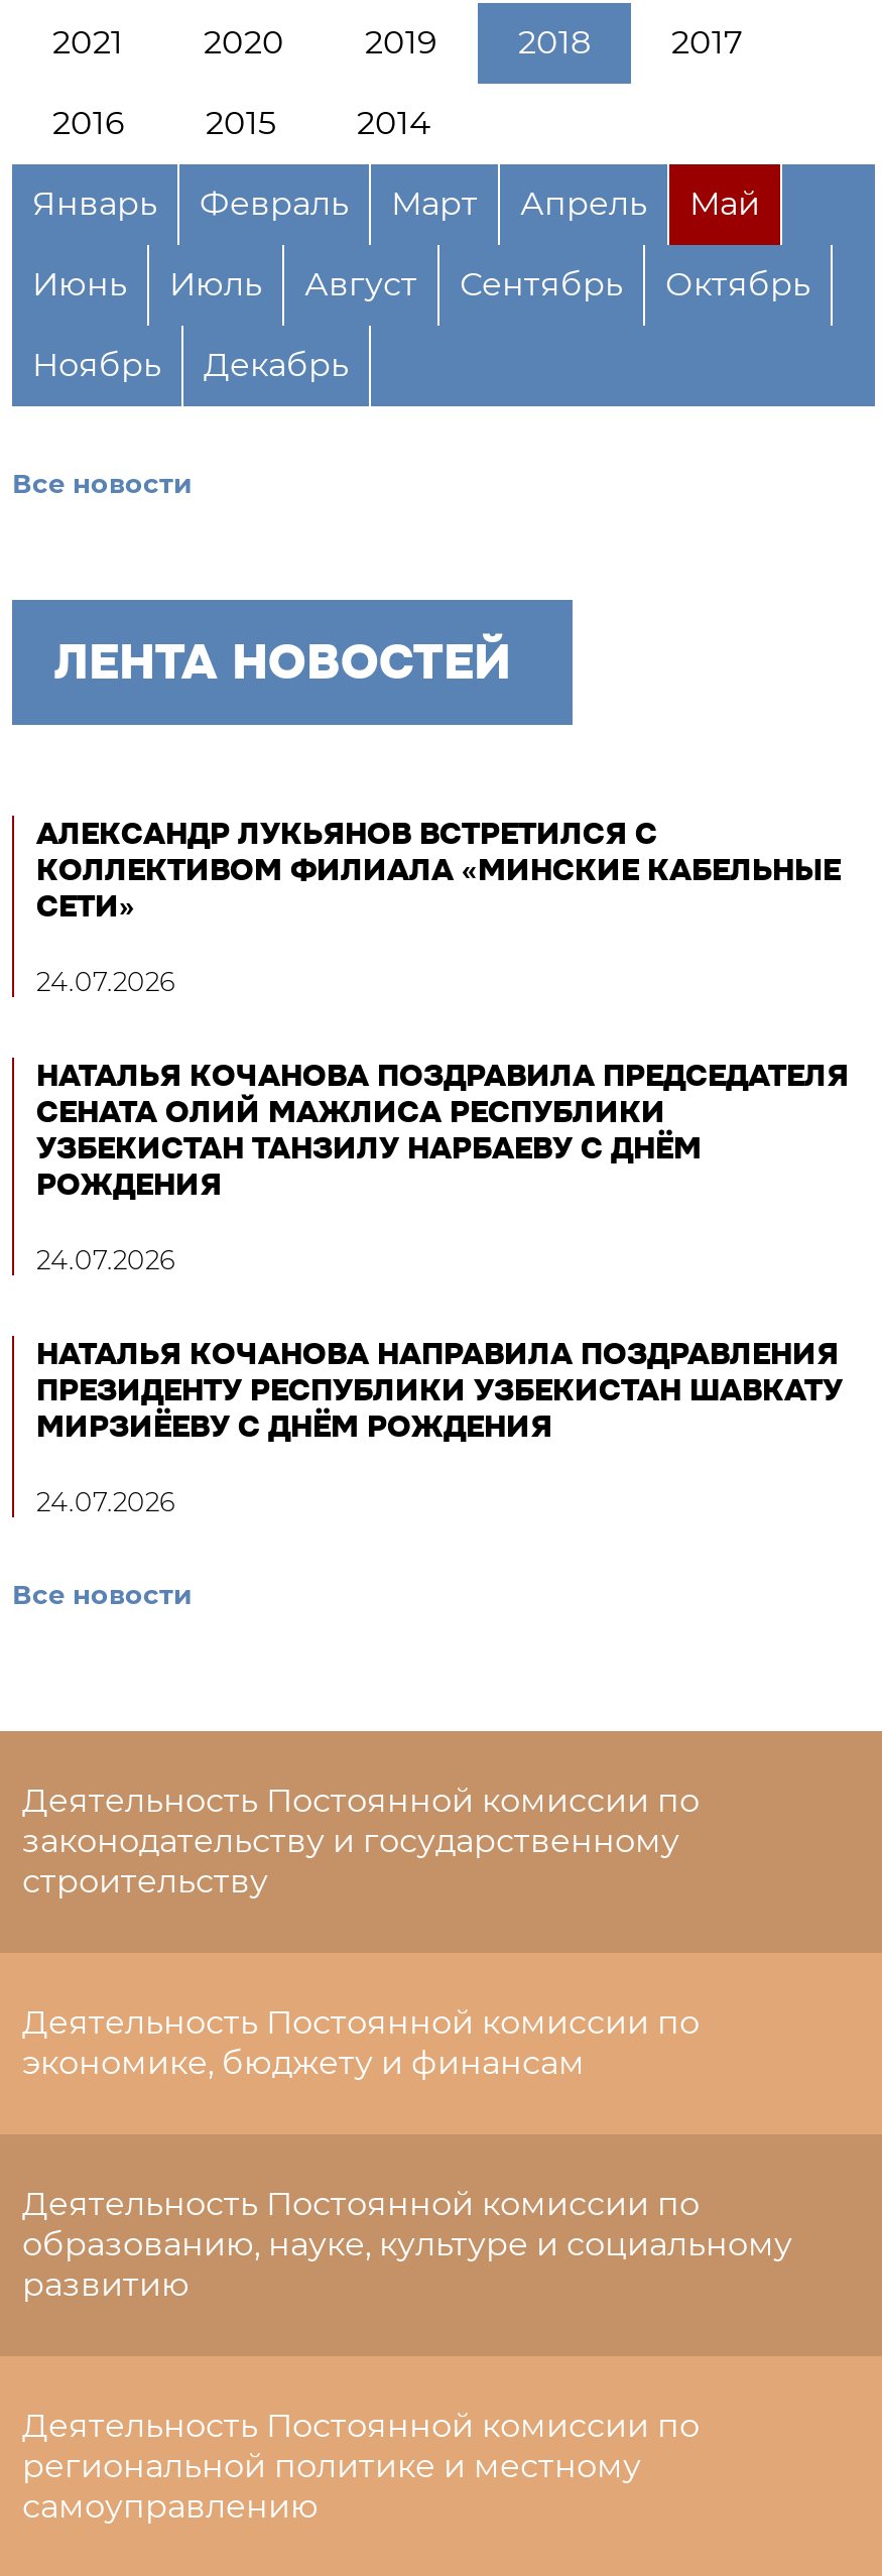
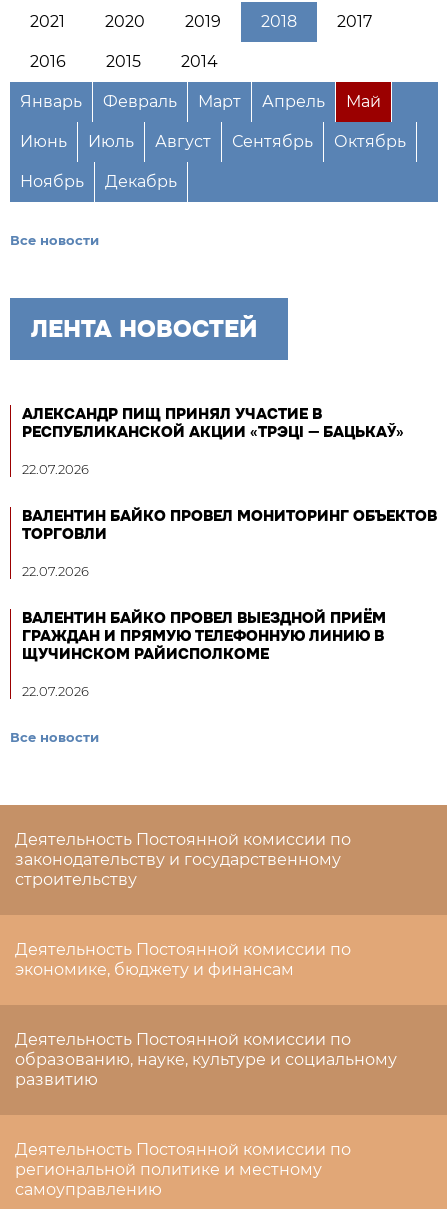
[36,814,841,927] АЛЕКСАНДР ЛУКЬЯНОВ ВСТРЕТИЛСЯ С | КОЛЛЕКТИВОМ ФИЛИАЛА «МИНСКИЕ КАБЕЛЬНЫЕ | СЕТИ» -> [22,404,404,442] АЛЕКСАНДР ПИЩ ПРИНЯЛ УЧАСТИЕ В | РЕСПУБЛИКАНСКОЙ АКЦИИ «ТРЭЦІ — БАЦЬКАЎ»
[36,965,175,997] 24.07.2026 -> [22,461,89,477] 22.07.2026
[36,1056,849,1205] НАТАЛЬЯ КОЧАНОВА ПОЗДРАВИЛА ПРЕДСЕДАТЕЛЯ | СЕНАТА ОЛИЙ МАЖЛИСА РЕСПУБЛИКИ | УЗБЕКИСТАН ТАНЗИЛУ НАРБАЕВУ С ДНЁМ | РОЖДЕНИЯ -> [22,506,437,544] ВАЛЕНТИН БАЙКО ПРОВЕЛ МОНИТОРИНГ ОБЪЕКТОВ | ТОРГОВЛИ
[36,1243,175,1275] 24.07.2026 -> [22,563,89,579] 22.07.2026
[36,1334,843,1447] НАТАЛЬЯ КОЧАНОВА НАПРАВИЛА ПОЗДРАВЛЕНИЯ | ПРЕЗИДЕНТУ РЕСПУБЛИКИ УЗБЕКИСТАН ШАВКАТУ | МИРЗИЁЕВУ С ДНЁМ РОЖДЕНИЯ -> [22,608,386,664] ВАЛЕНТИН БАЙКО ПРОВЕЛ ВЫЕЗДНОЙ ПРИЁМ | ГРАЖДАН И ПРЯМУЮ ТЕЛЕФОННУЮ ЛИНИЮ В | ЩУЧИНСКОМ РАЙИСПОЛКОМЕ
[36,1485,175,1517] 24.07.2026 -> [22,683,89,699] 22.07.2026

